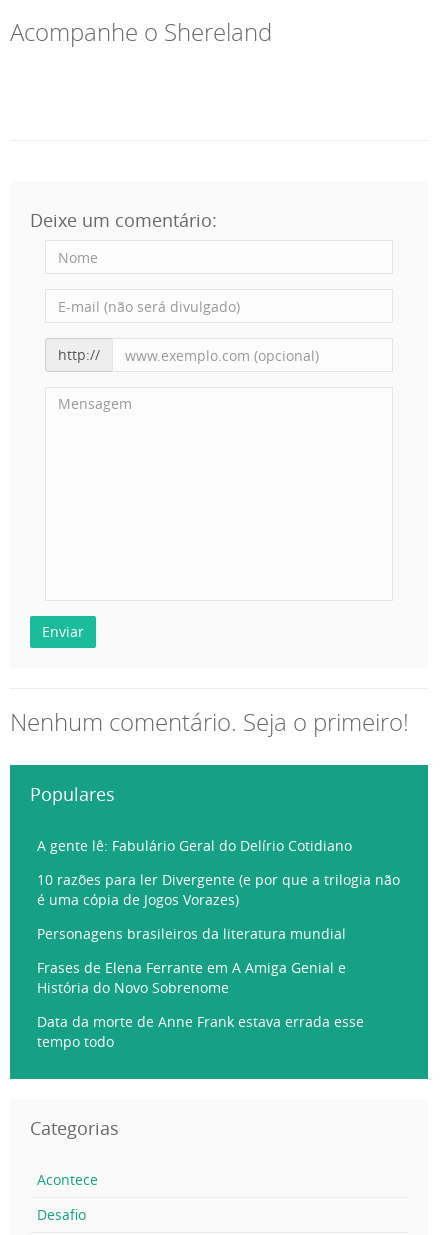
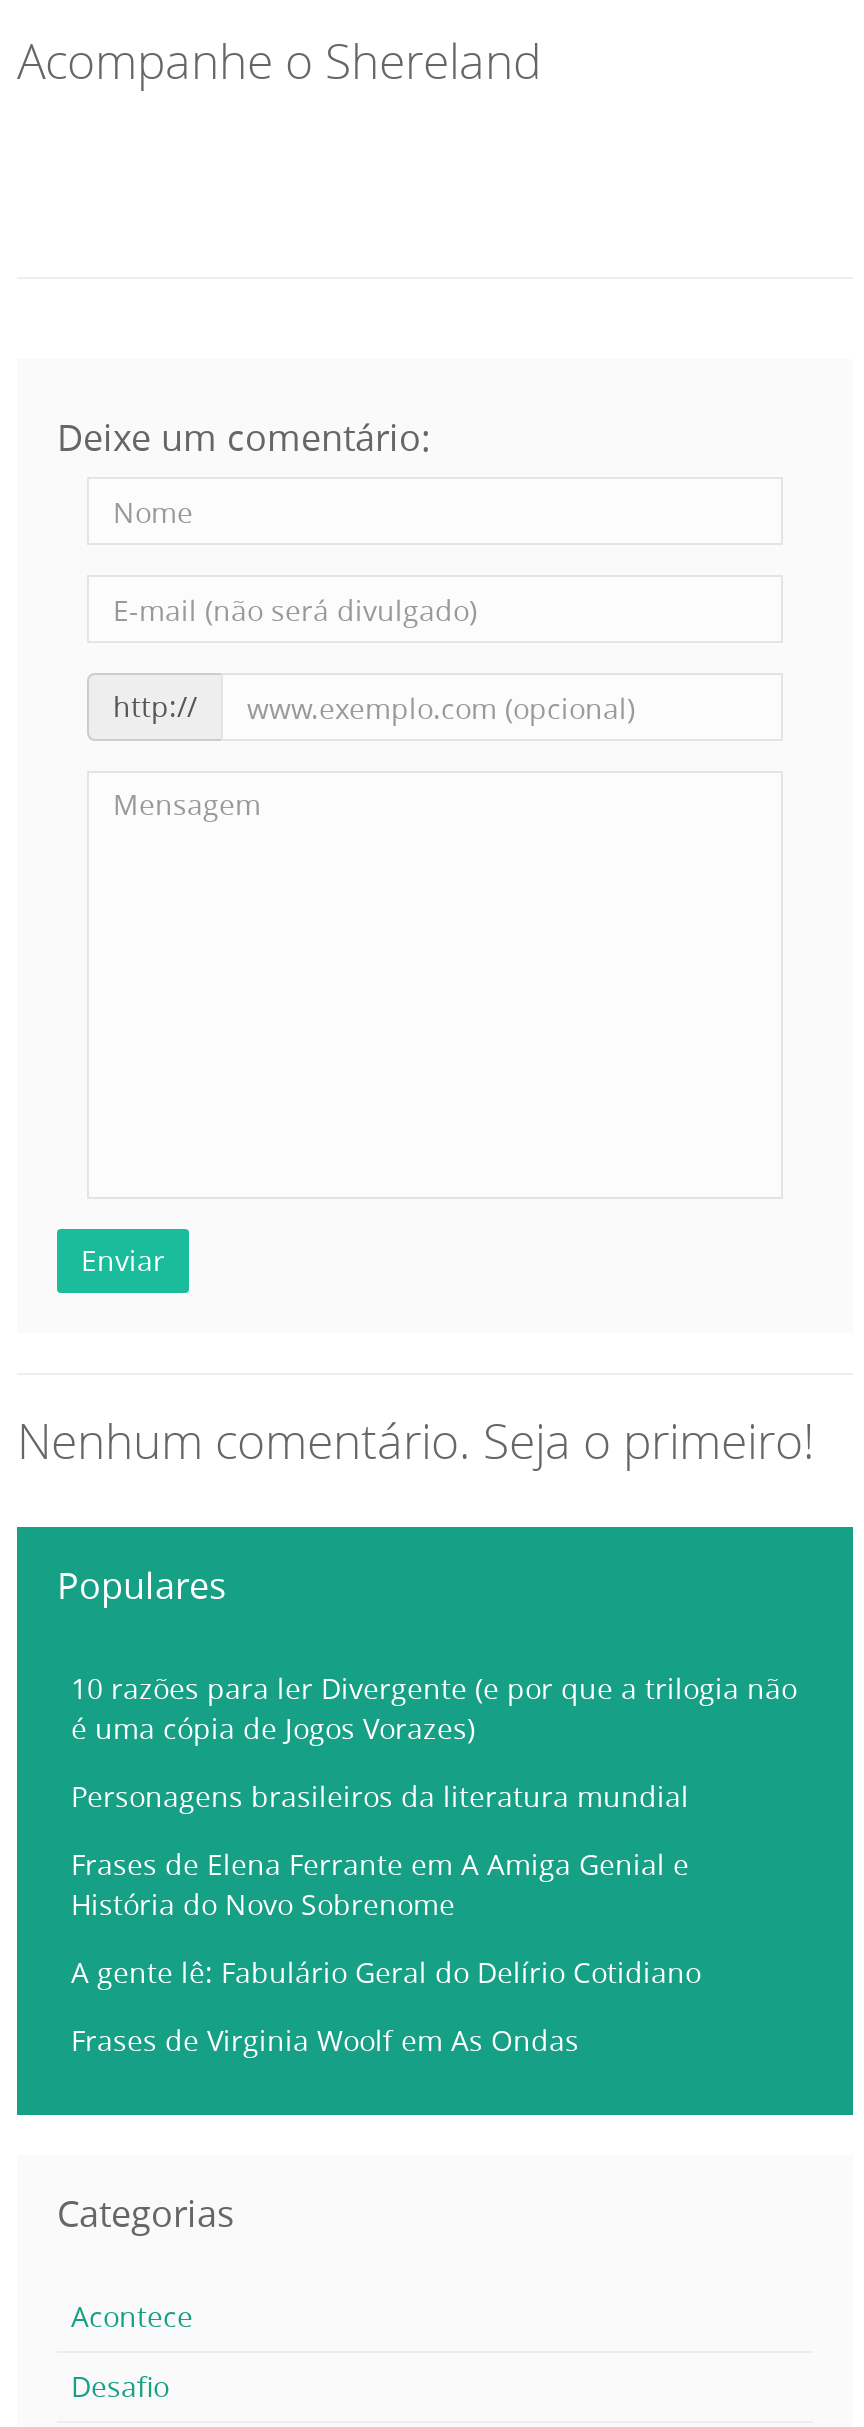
moved [37,836,352,855] -> [71,1953,701,1991]: A gente lê: Fabulário Geral do Delírio Cotidiano
[37,1012,364,1051] Data da morte de Anne Frank estava errada esse | tempo todo -> [71,2021,579,2059] Frases de Virginia Woolf em As Ondas

